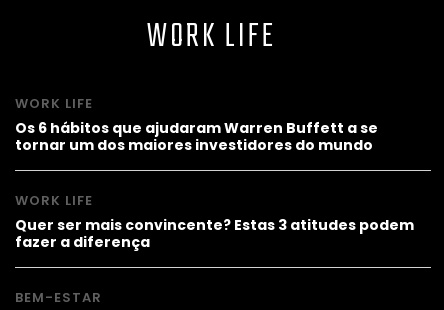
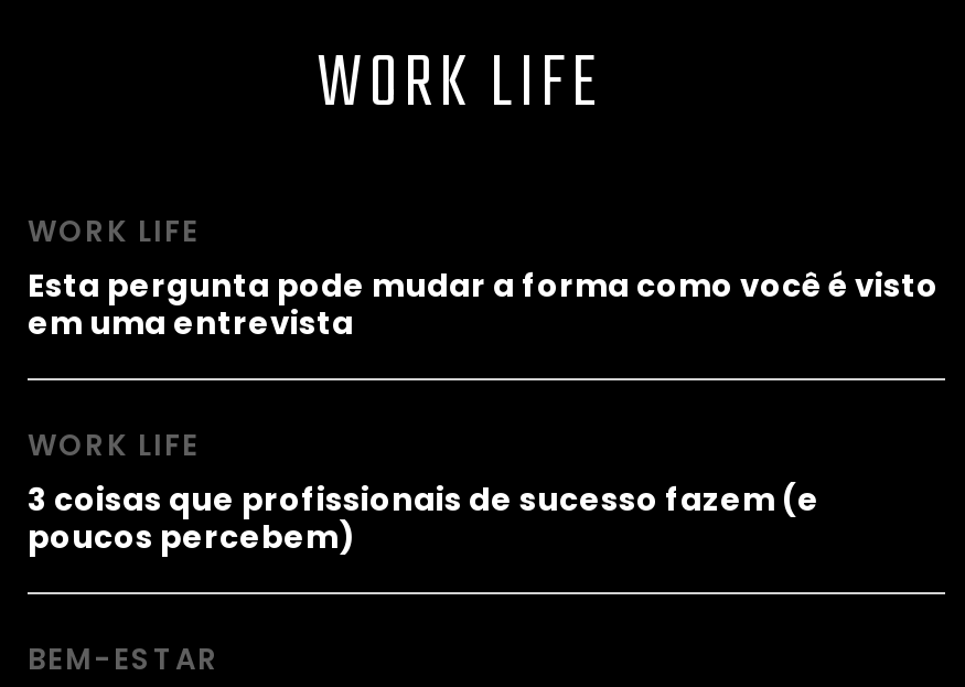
[15,118,378,155] Os 6 hábitos que ajudaram Warren Buffett a se | tornar um dos maiores investidores do mundo -> [28,264,939,345] Esta pergunta pode mudar a forma como você é visto | em uma entrevista
[15,215,414,252] Quer ser mais convincente? Estas 3 atitudes podem | fazer a diferença -> [28,477,819,559] 3 coisas que profissionais de sucesso fazem (e | poucos percebem)

